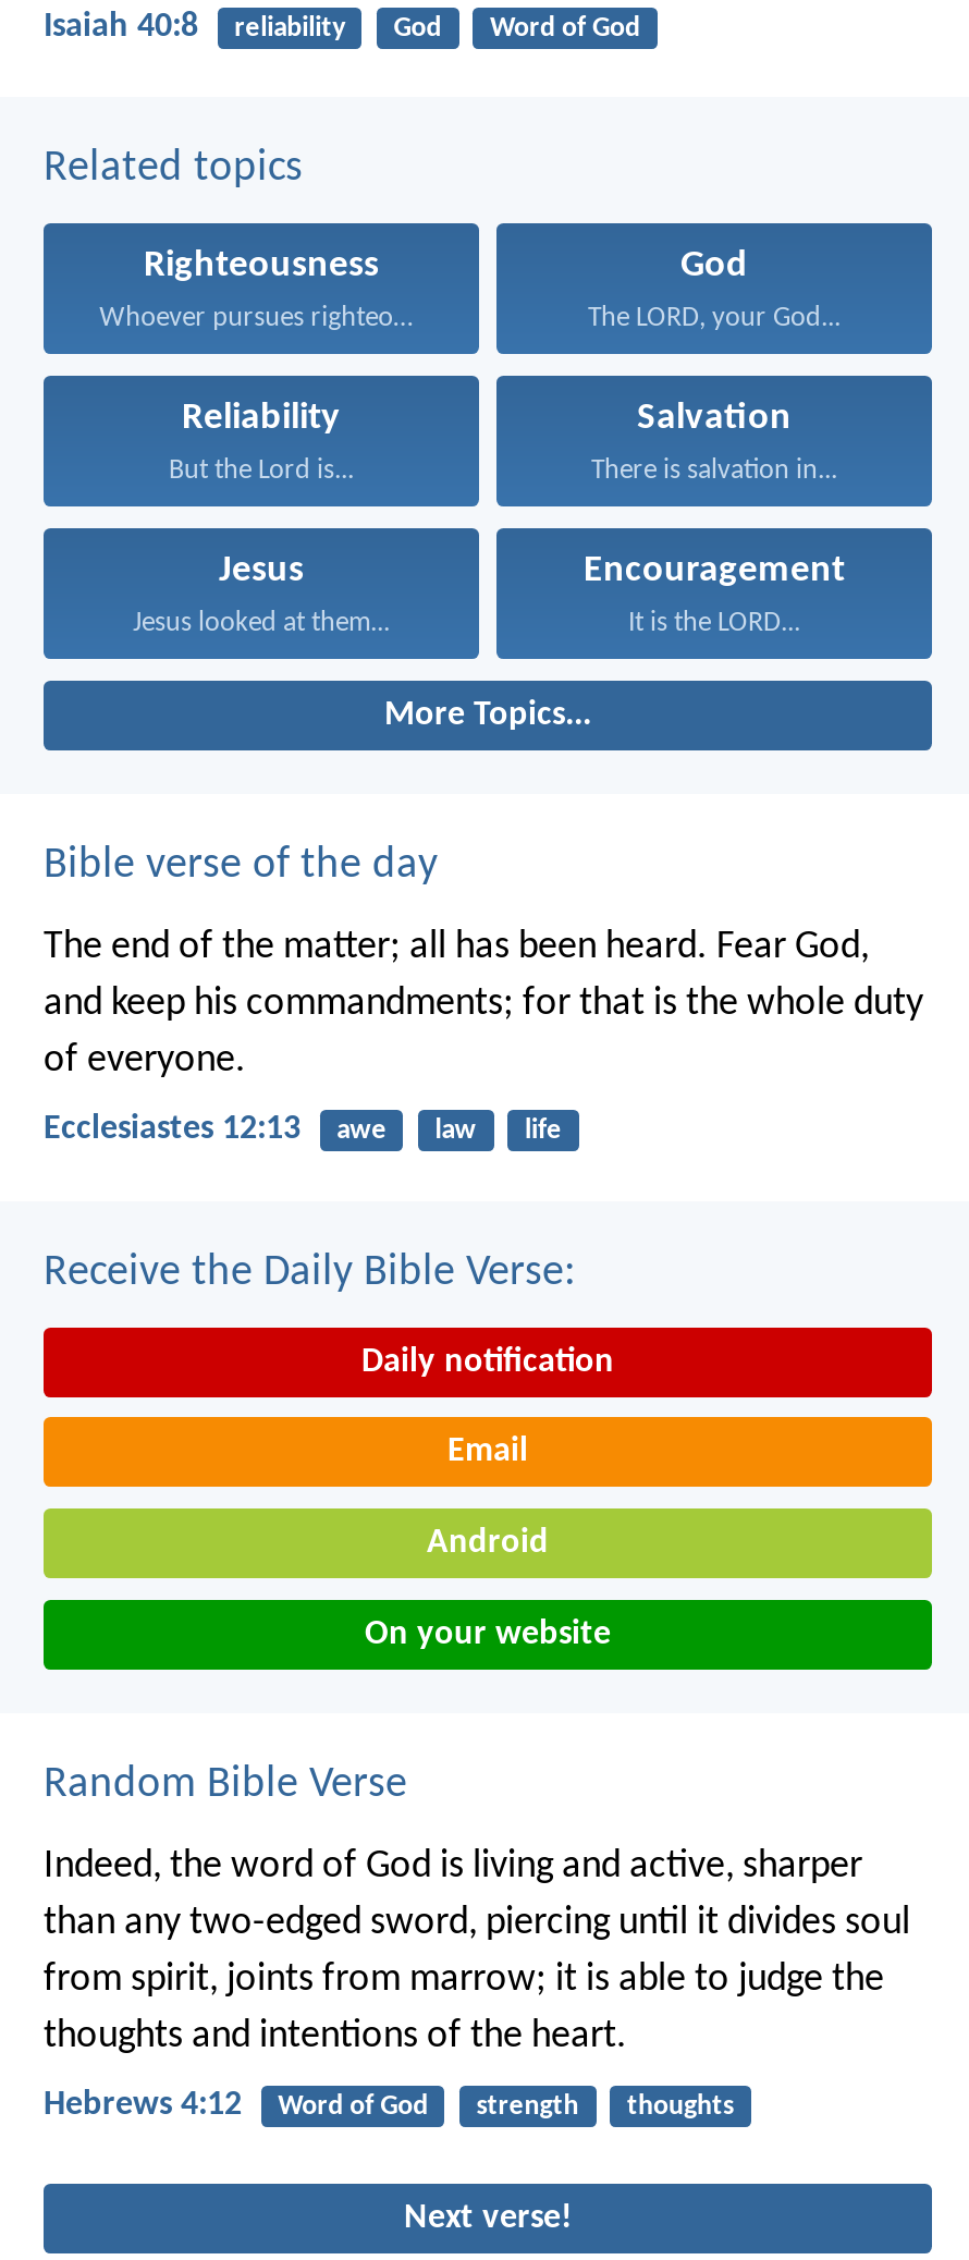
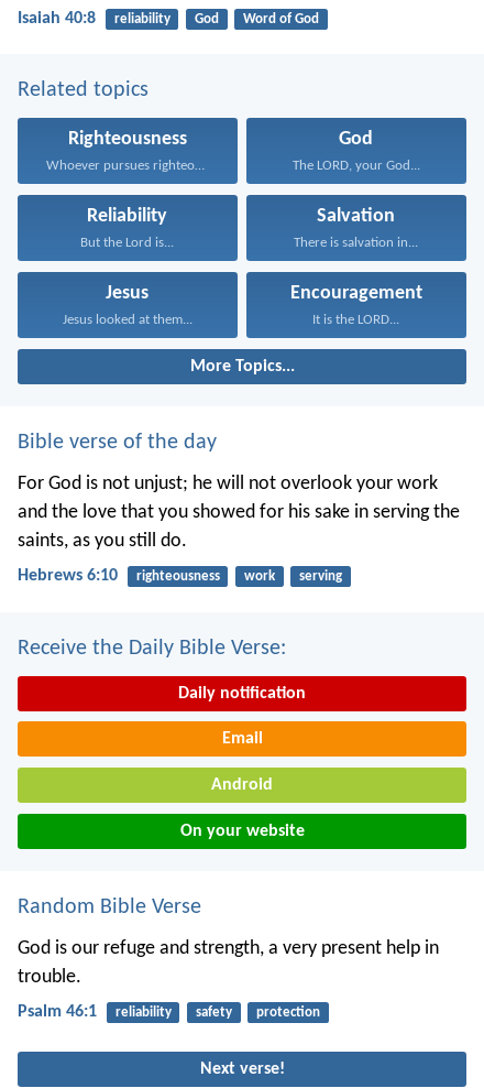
[44,928,923,1082] The end of the matter; all has been heard. Fear God, | and keep his commandments; for that is the whole duty | of everyone. -> [18,474,460,552] For God is not unjust; he will not overlook your work | and the love that you showed for his sake in serving the | saints, as you still do.
[44,1113,562,1148] Ecclesiastes 12:13 | awe | law | life -> [18,568,342,585] Hebrews 6:10 | righteousness | work | serving
[44,1845,910,2056] Indeed, the word of God is living and active, sharper | than any two-edged sword, piercing until it divides soul | from spirit, joints from marrow; it is able to judge the | thoughts and intentions of the heart. -> [18,938,439,987] God is our refuge and strength, a very present help in | trouble.
[44,2087,734,2122] Hebrews 4:12 | Word of God | strength | thoughts -> [18,1003,320,1020] Psalm 46:1 | reliability | safety | protection

